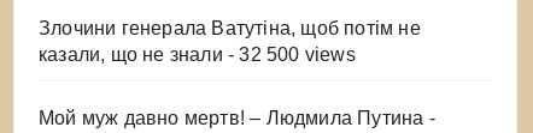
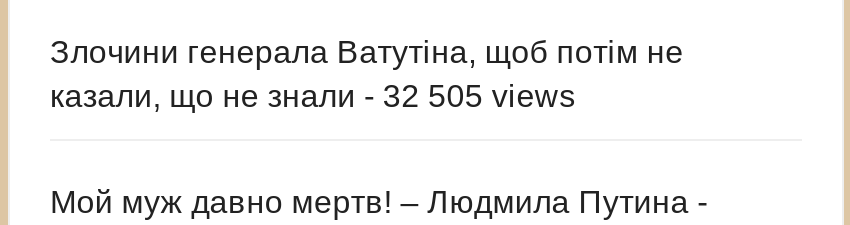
[39,45,355,65] казали, що не знали - 32 500 views -> [50,78,576,112] казали, що не знали - 32 505 views

